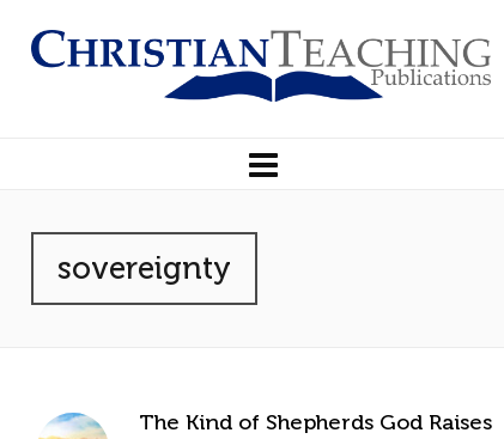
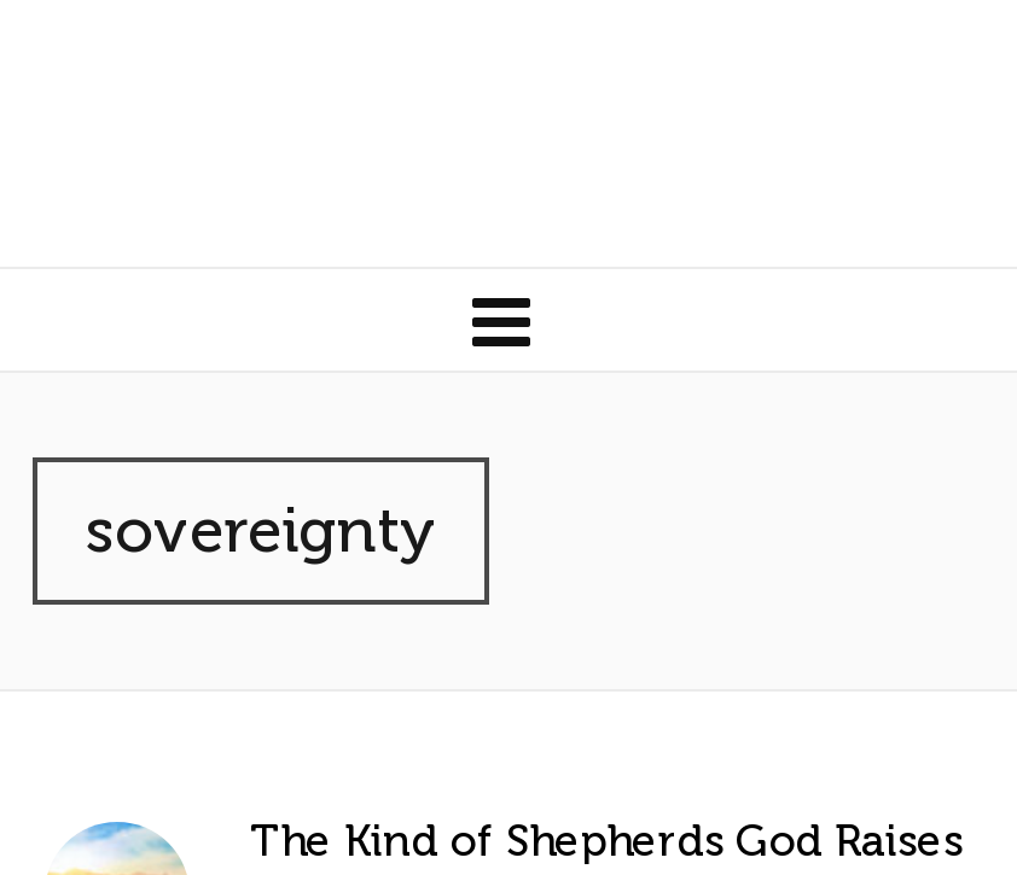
[30,29,492,103] [image] -> none

